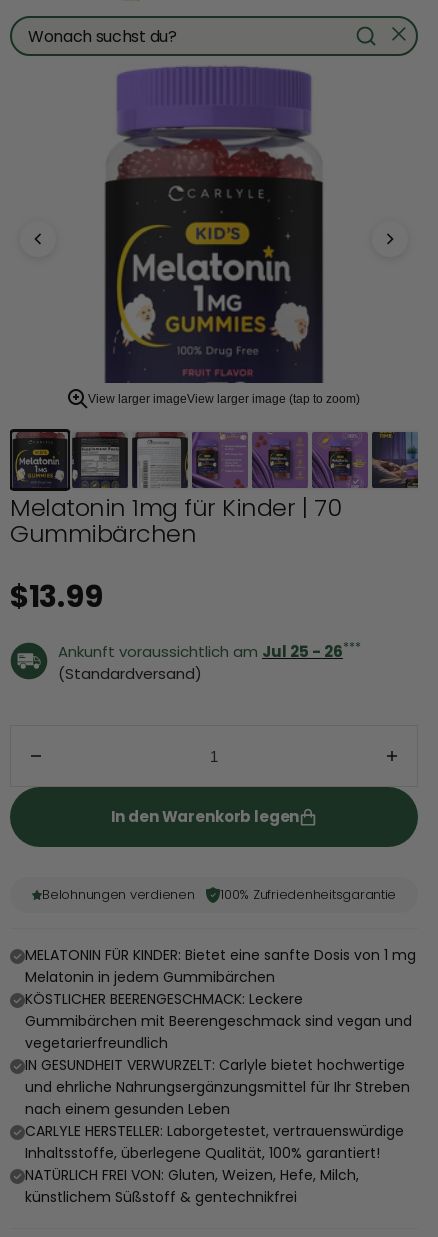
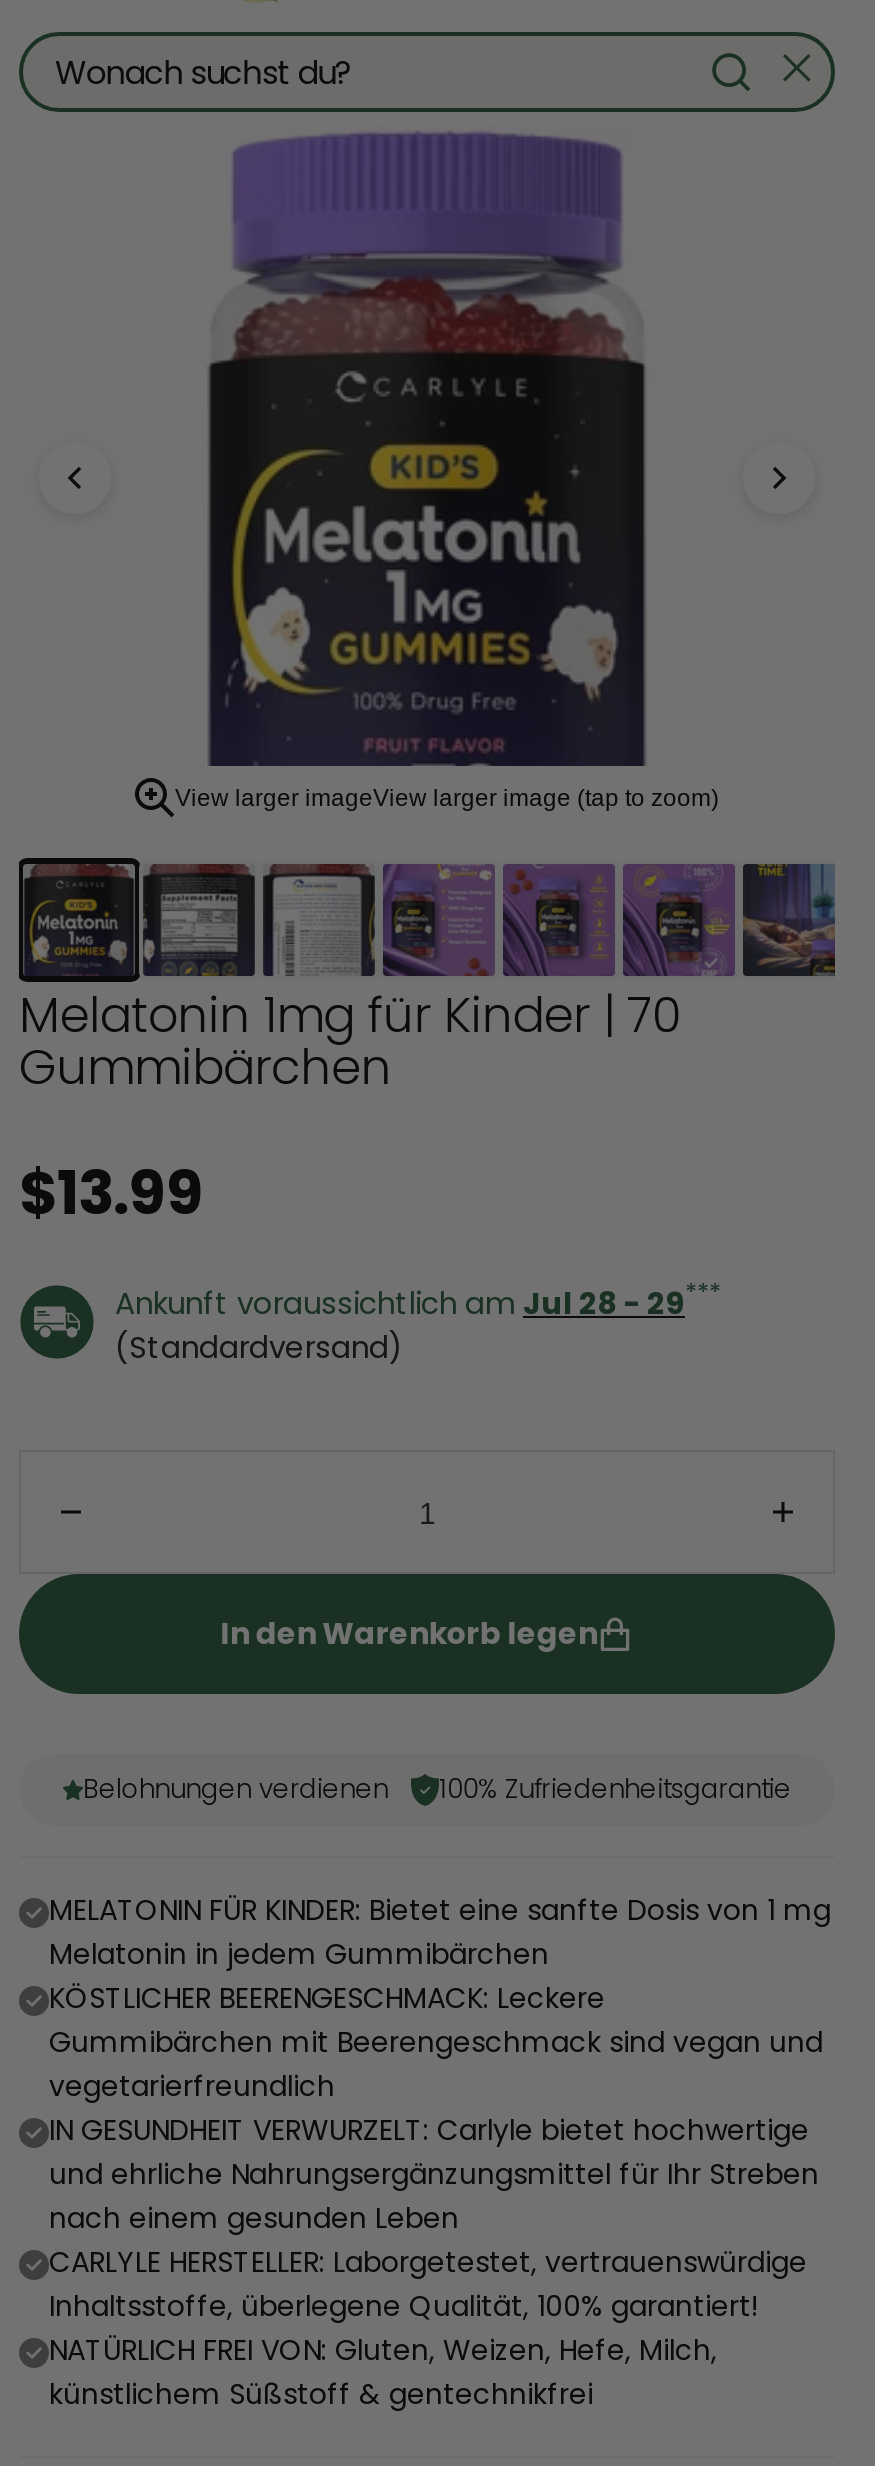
[58,638,361,662] Ankunft voraussichtlich am Jul 25 - 26*** -> [115,1276,721,1324] Ankunft voraussichtlich am Jul 28 - 29***

